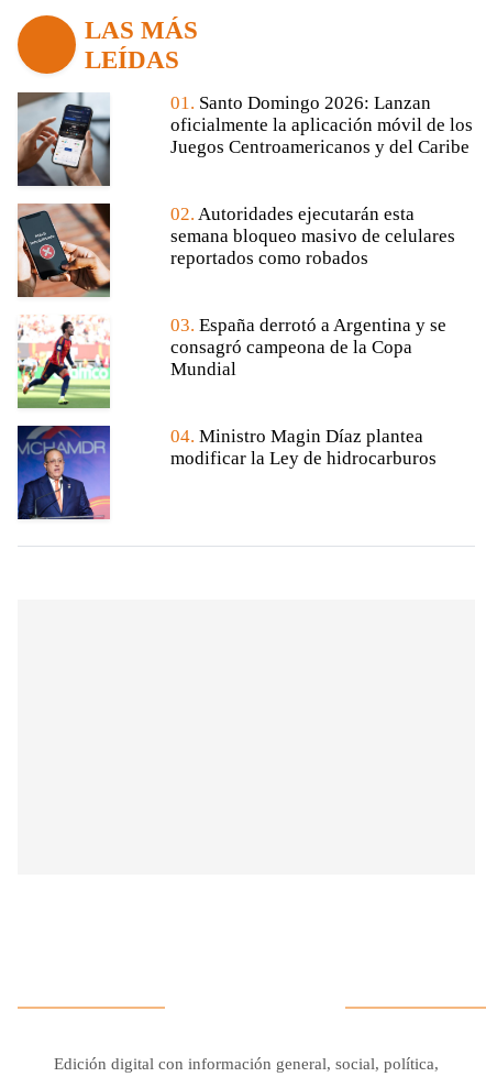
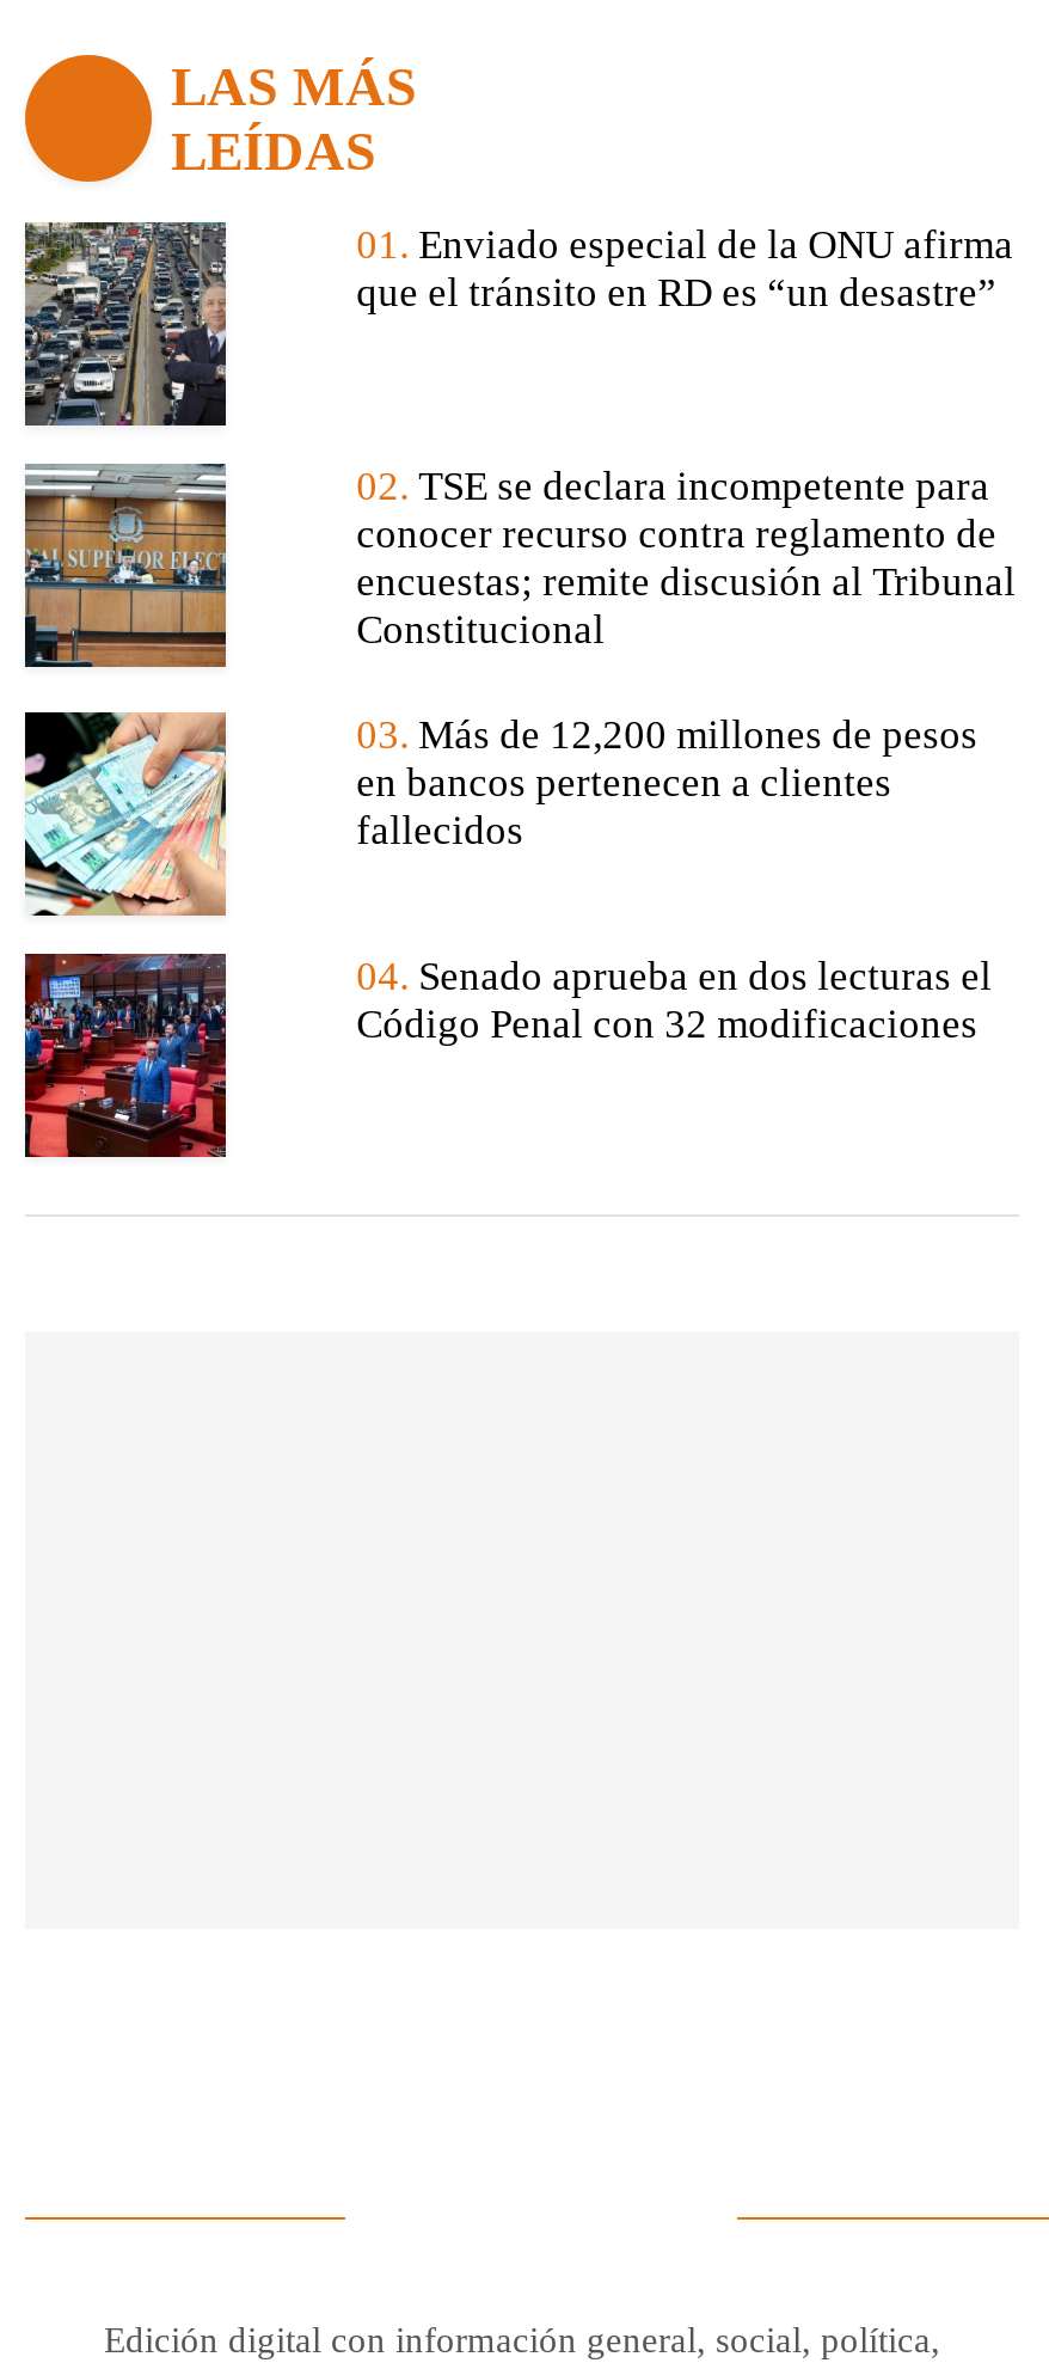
[18,92,110,187] [image] -> [23,220,228,428] [image]
[170,93,472,158] 01. Santo Domingo 2026: Lanzan | oficialmente la aplicación móvil de los | Juegos Centroamericanos y del Caribe -> [357,223,1014,316] 01. Enviado especial de la ONU afirma | que el tránsito en RD es “un desastre”
[16,202,111,298] [image] -> [23,461,228,669] [image]
[170,204,455,269] 02. Autoridades ejecutarán esta | semana bloqueo masivo de celulares | reportados como robados -> [357,464,1016,653] 02. TSE se declara incompetente para | conocer recurso contra reglamento de | encuestas; remite discusión al Tribunal | Constitucional
[16,316,110,409] [image] -> [23,710,228,918] [image]
[170,315,446,380] 03. España derrotó a Argentina y se | consagró campeona de la Copa | Mundial -> [357,713,978,854] 03. Más de 12,200 millones de pesos | en bancos pertenecen a clientes | fallecidos
[16,425,111,520] [image] -> [23,951,228,1159] [image]
[170,426,436,469] 04. Ministro Magin Díaz plantea | modificar la Ley de hidrocarburos -> [357,955,992,1048] 04. Senado aprueba en dos lecturas el | Código Penal con 32 modificaciones

